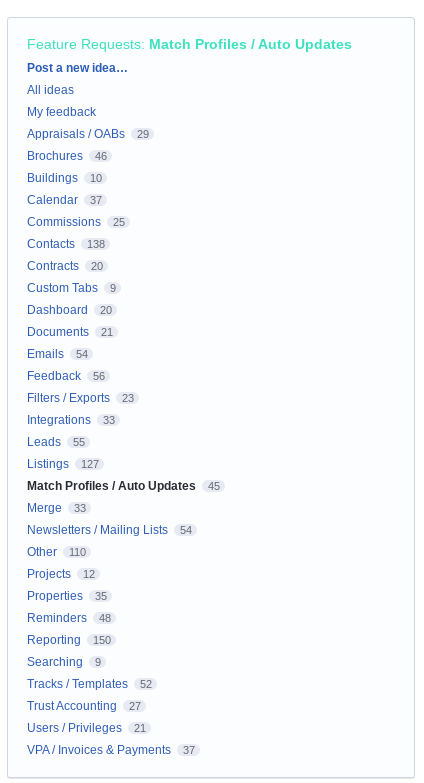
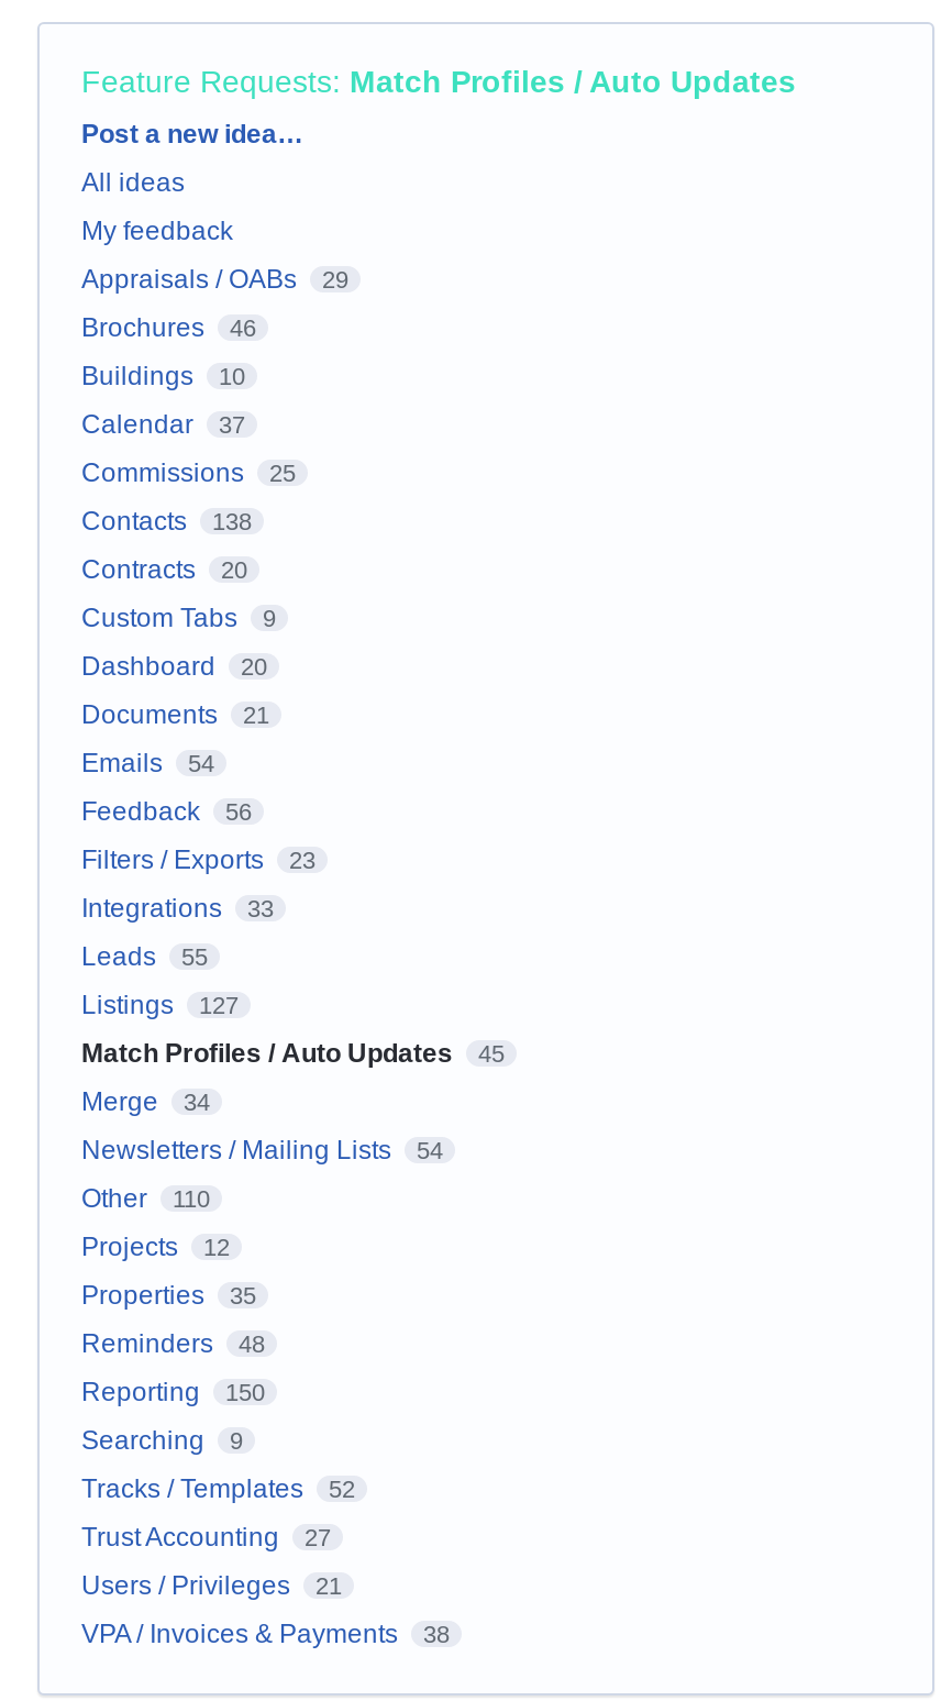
[27,501,85,515] Merge 33 -> [81,1087,210,1118] Merge 34
[27,743,194,757] VPA / Invoices & Payments 37 -> [81,1619,450,1650] VPA / Invoices & Payments 38

